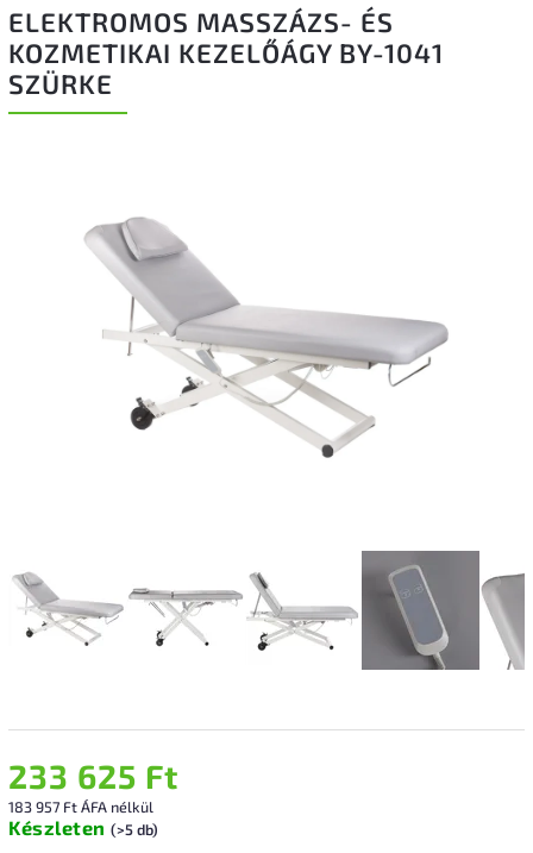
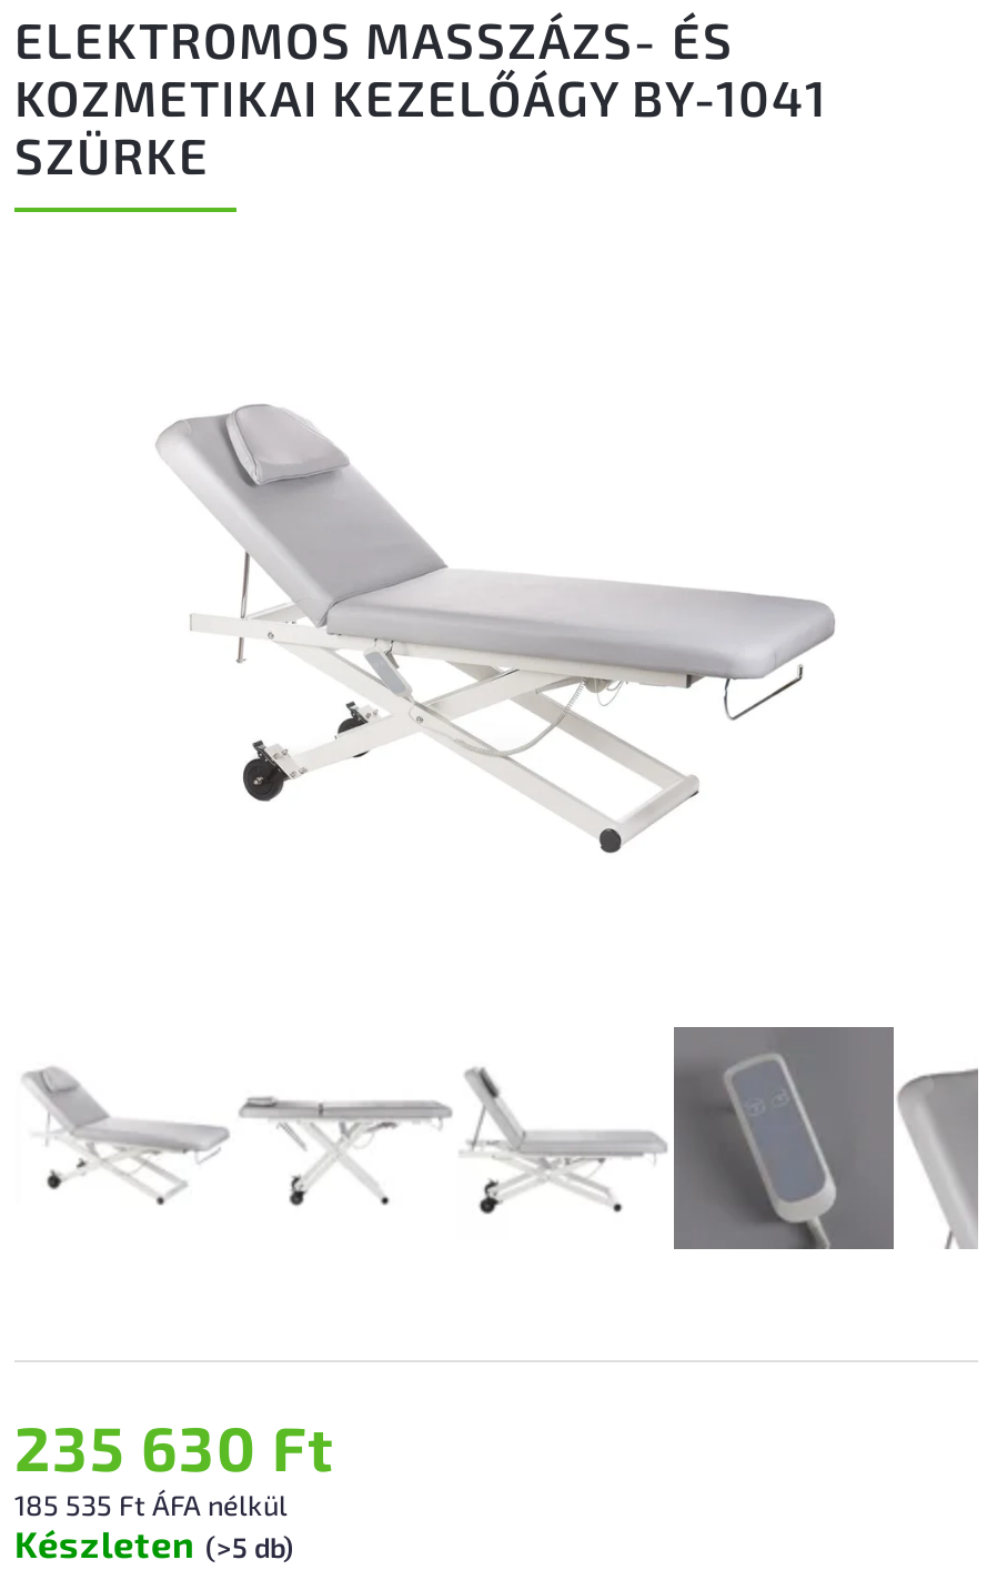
[8,755,178,795] 233 625 Ft -> [14,1408,334,1483] 235 630 Ft
[8,796,153,816] 183 957 Ft ÁFA nélkül -> [14,1486,288,1521] 185 535 Ft ÁFA nélkül

